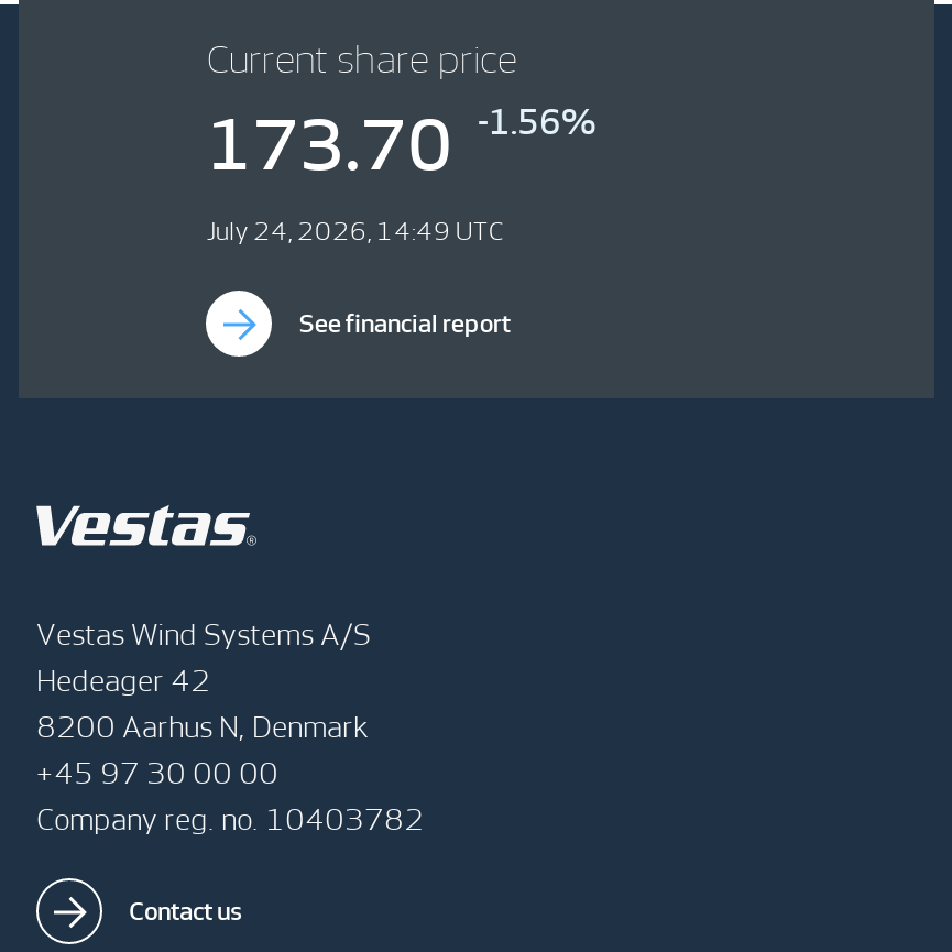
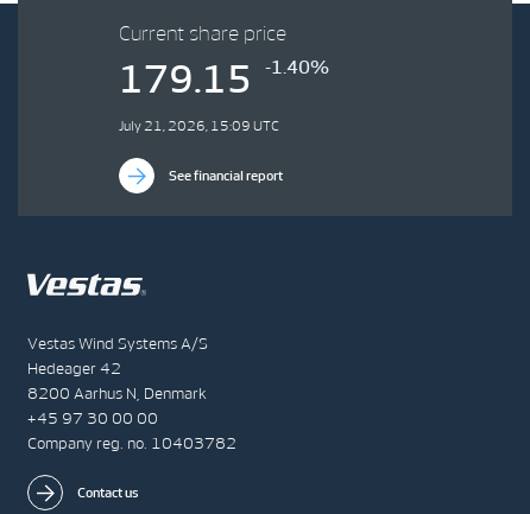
[206,106,453,183] 173.70 -> [119,58,252,100] 179.15
[477,103,596,141] -1.56% -> [265,57,330,77] -1.40%
[206,218,504,244] July 24, 2026, 14:49 UTC -> [119,119,280,133] July 21, 2026, 15:09 UTC

